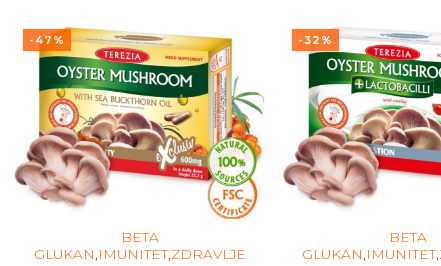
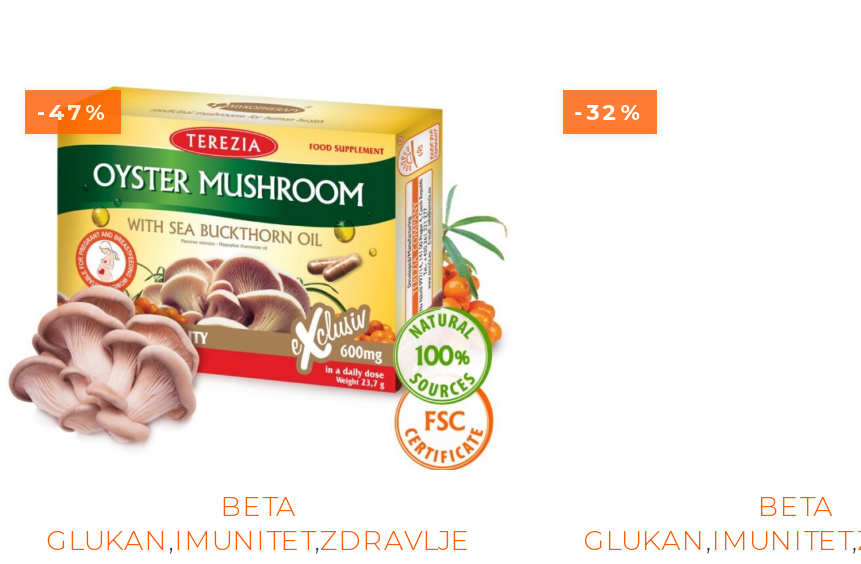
[283,32,438,208] [image] -> none

